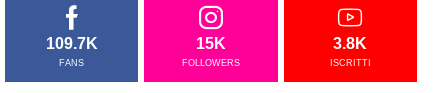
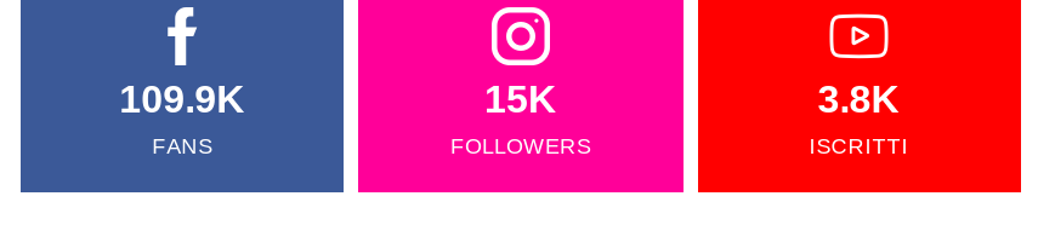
[46,35,98,52] 109.7K -> [119,78,246,119] 109.9K

